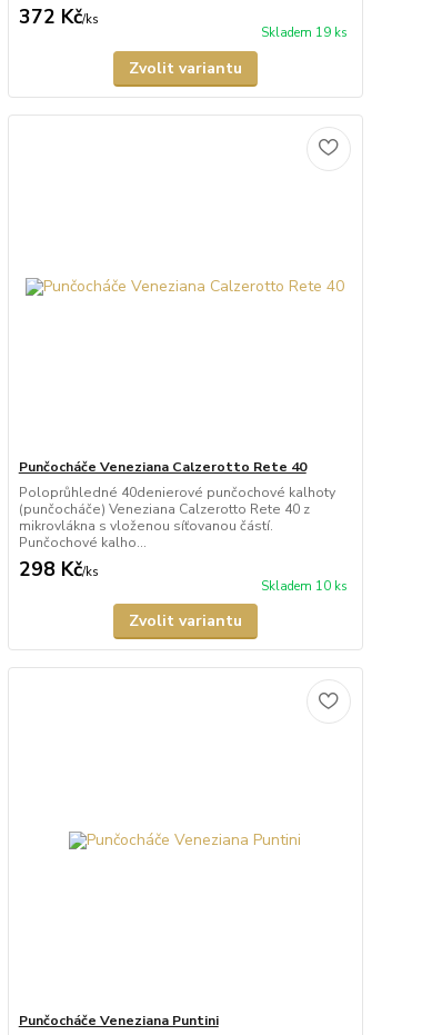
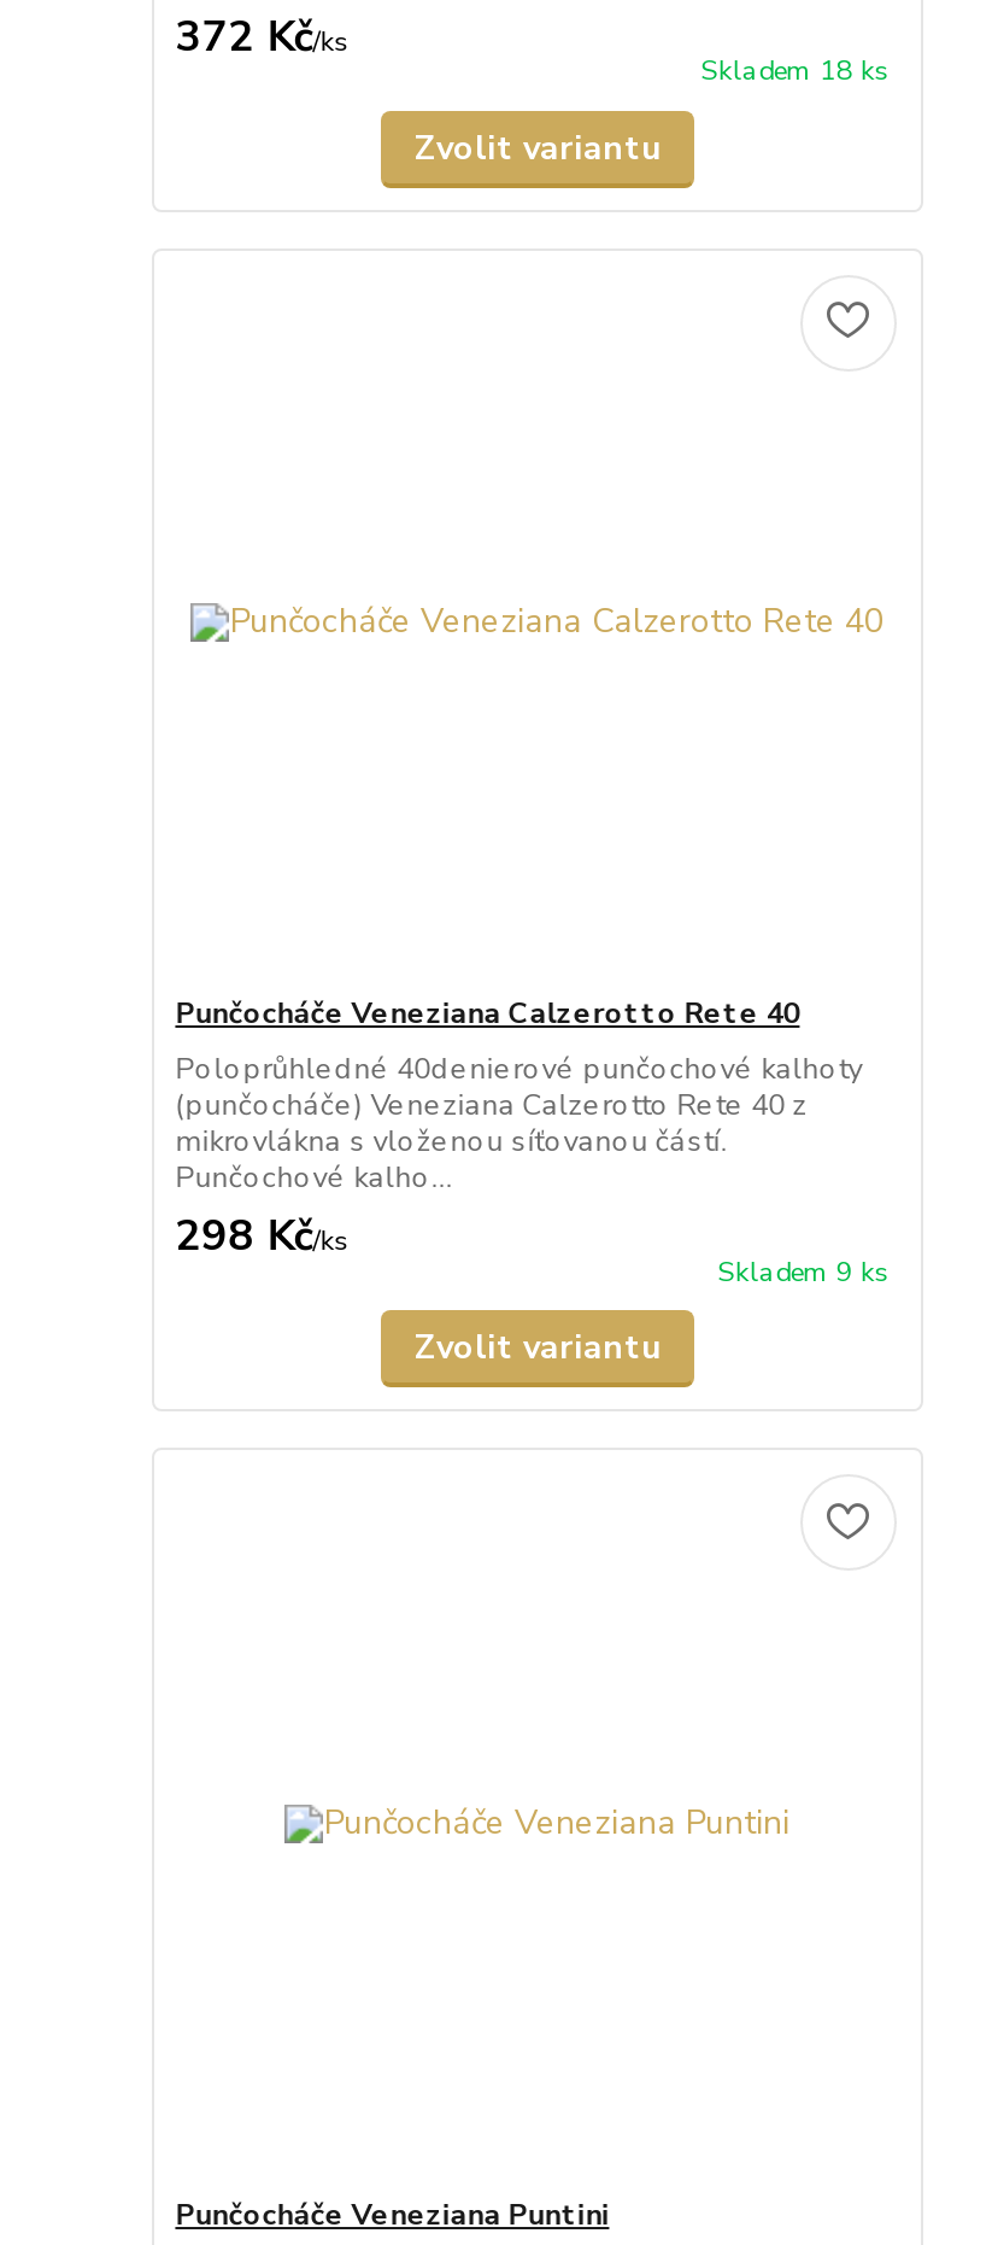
[261,25,347,41] Skladem 19 ks -> [701,54,889,90] Skladem 18 ks
[261,578,347,594] Skladem 10 ks -> [718,1254,889,1290] Skladem 9 ks

